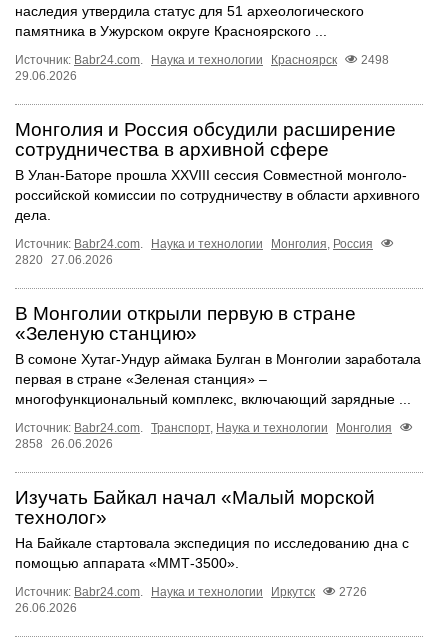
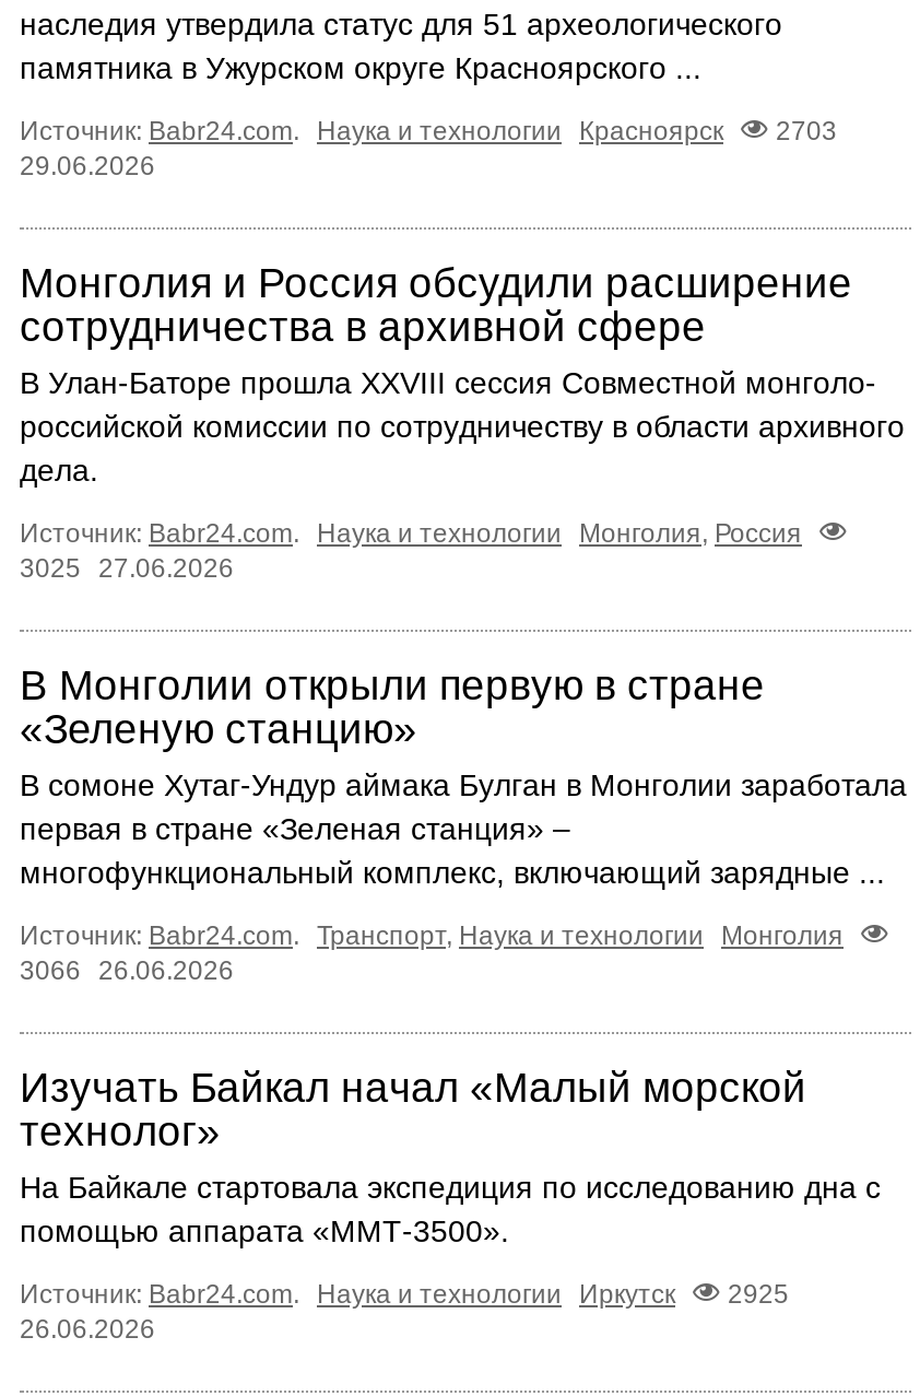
[15,53,389,67] Источник: Babr24.com. Наука и технологии Красноярск 2498 -> [20,115,837,146] Источник: Babr24.com. Наука и технологии Красноярск 2703
[15,253,113,267] 2820 27.06.2026 -> [20,553,234,583] 3025 27.06.2026
[15,437,113,451] 2858 26.06.2026 -> [20,955,234,986] 3066 26.06.2026
[15,585,367,599] Источник: Babr24.com. Наука и технологии Иркутск 2726 -> [20,1279,789,1310] Источник: Babr24.com. Наука и технологии Иркутск 2925

